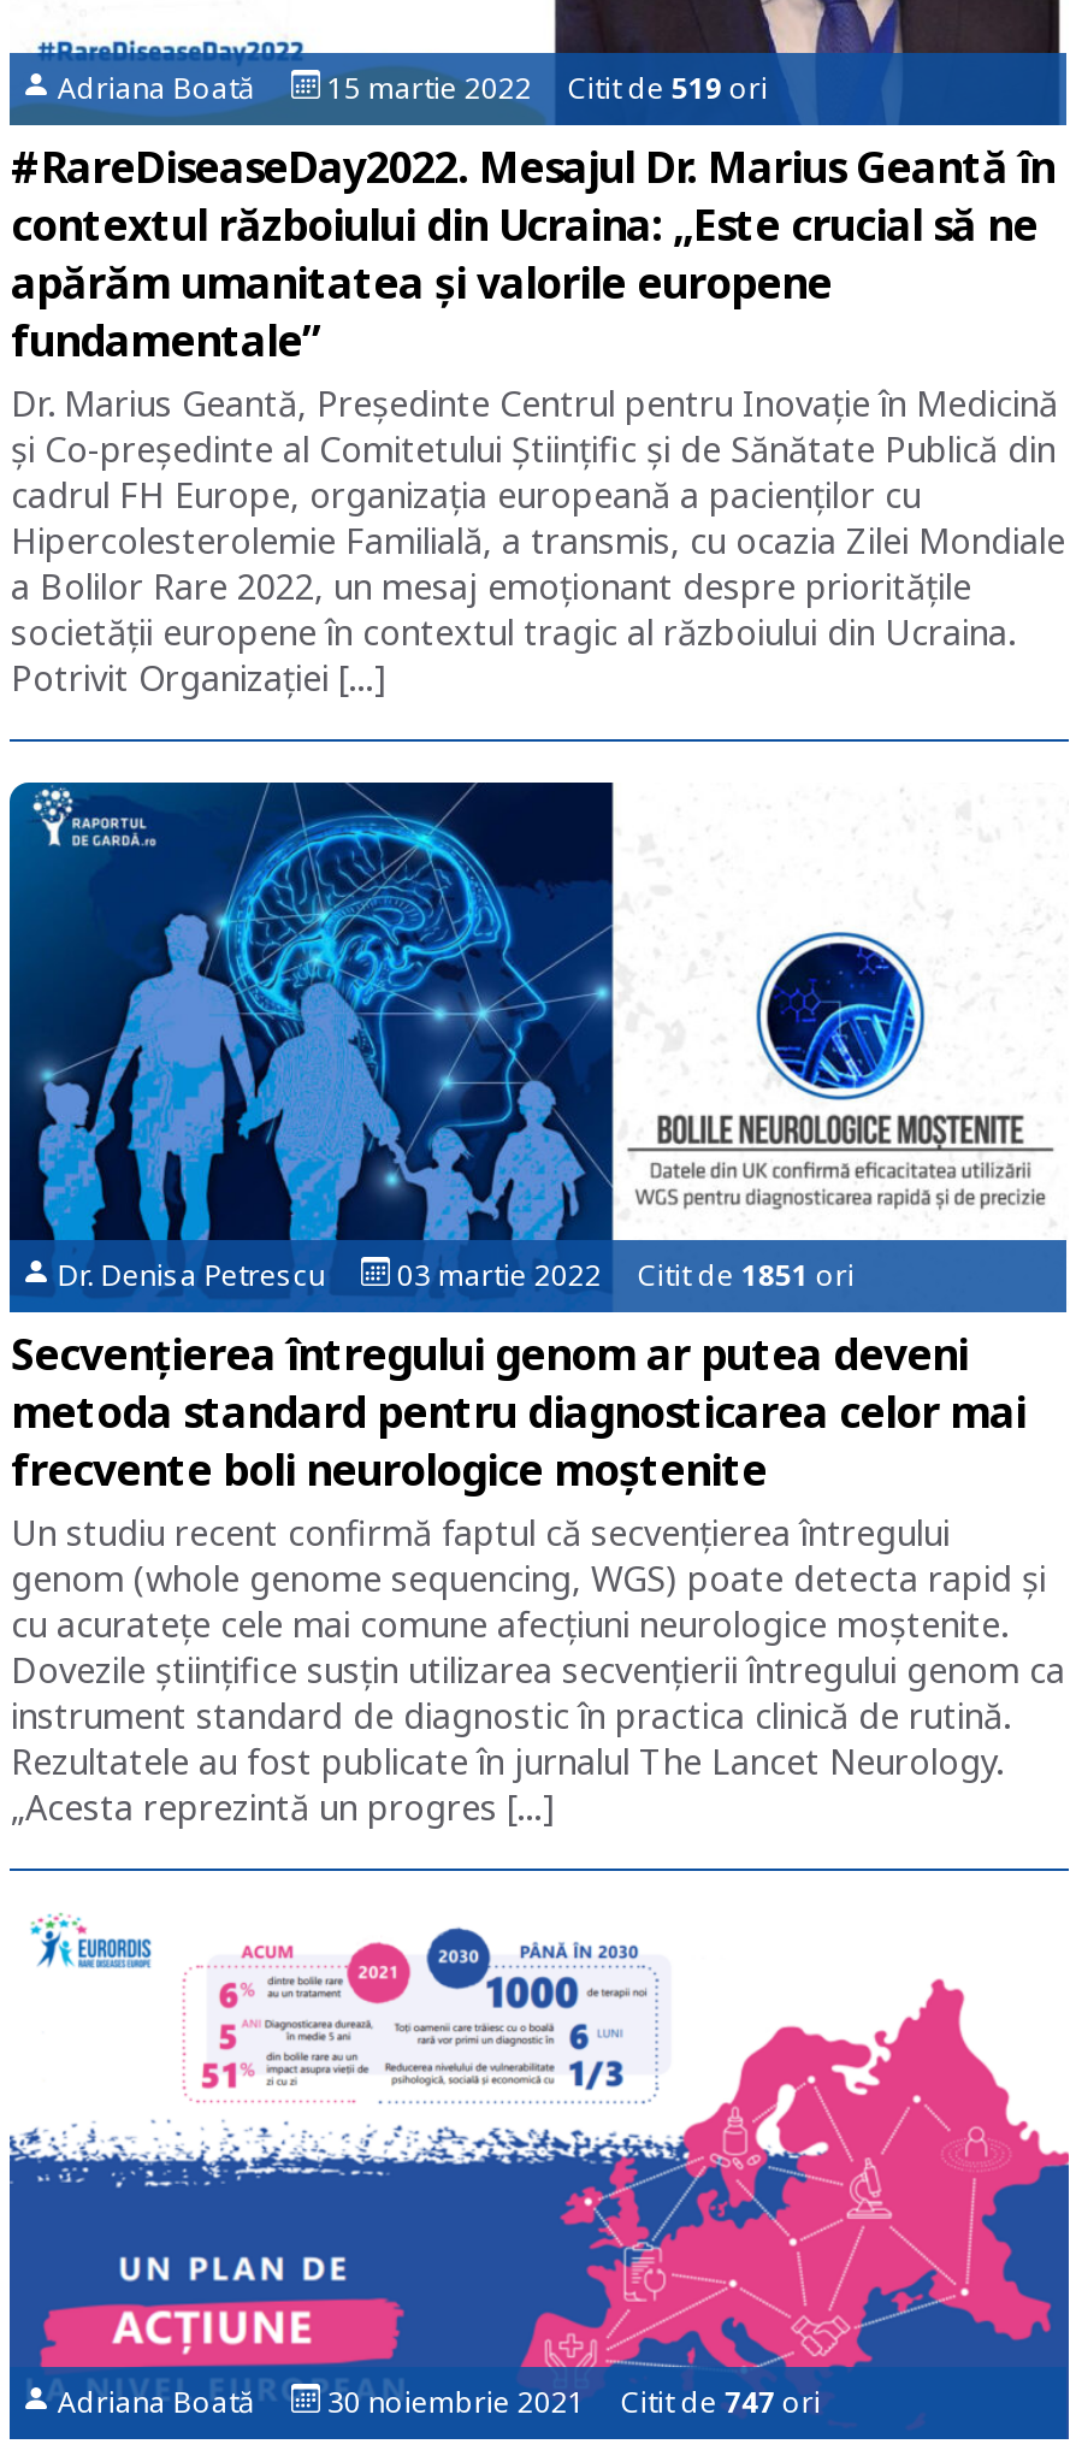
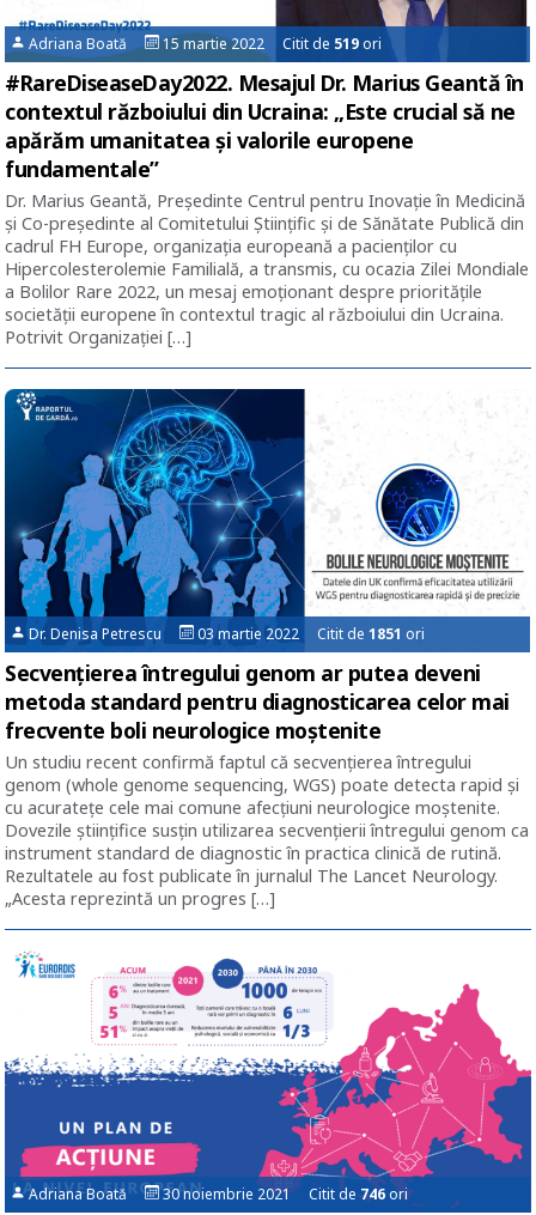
[320,2382,821,2423] 30 noiembrie 2021 Citit de 747 ori -> [159,1184,408,1205] 30 noiembrie 2021 Citit de 746 ori

